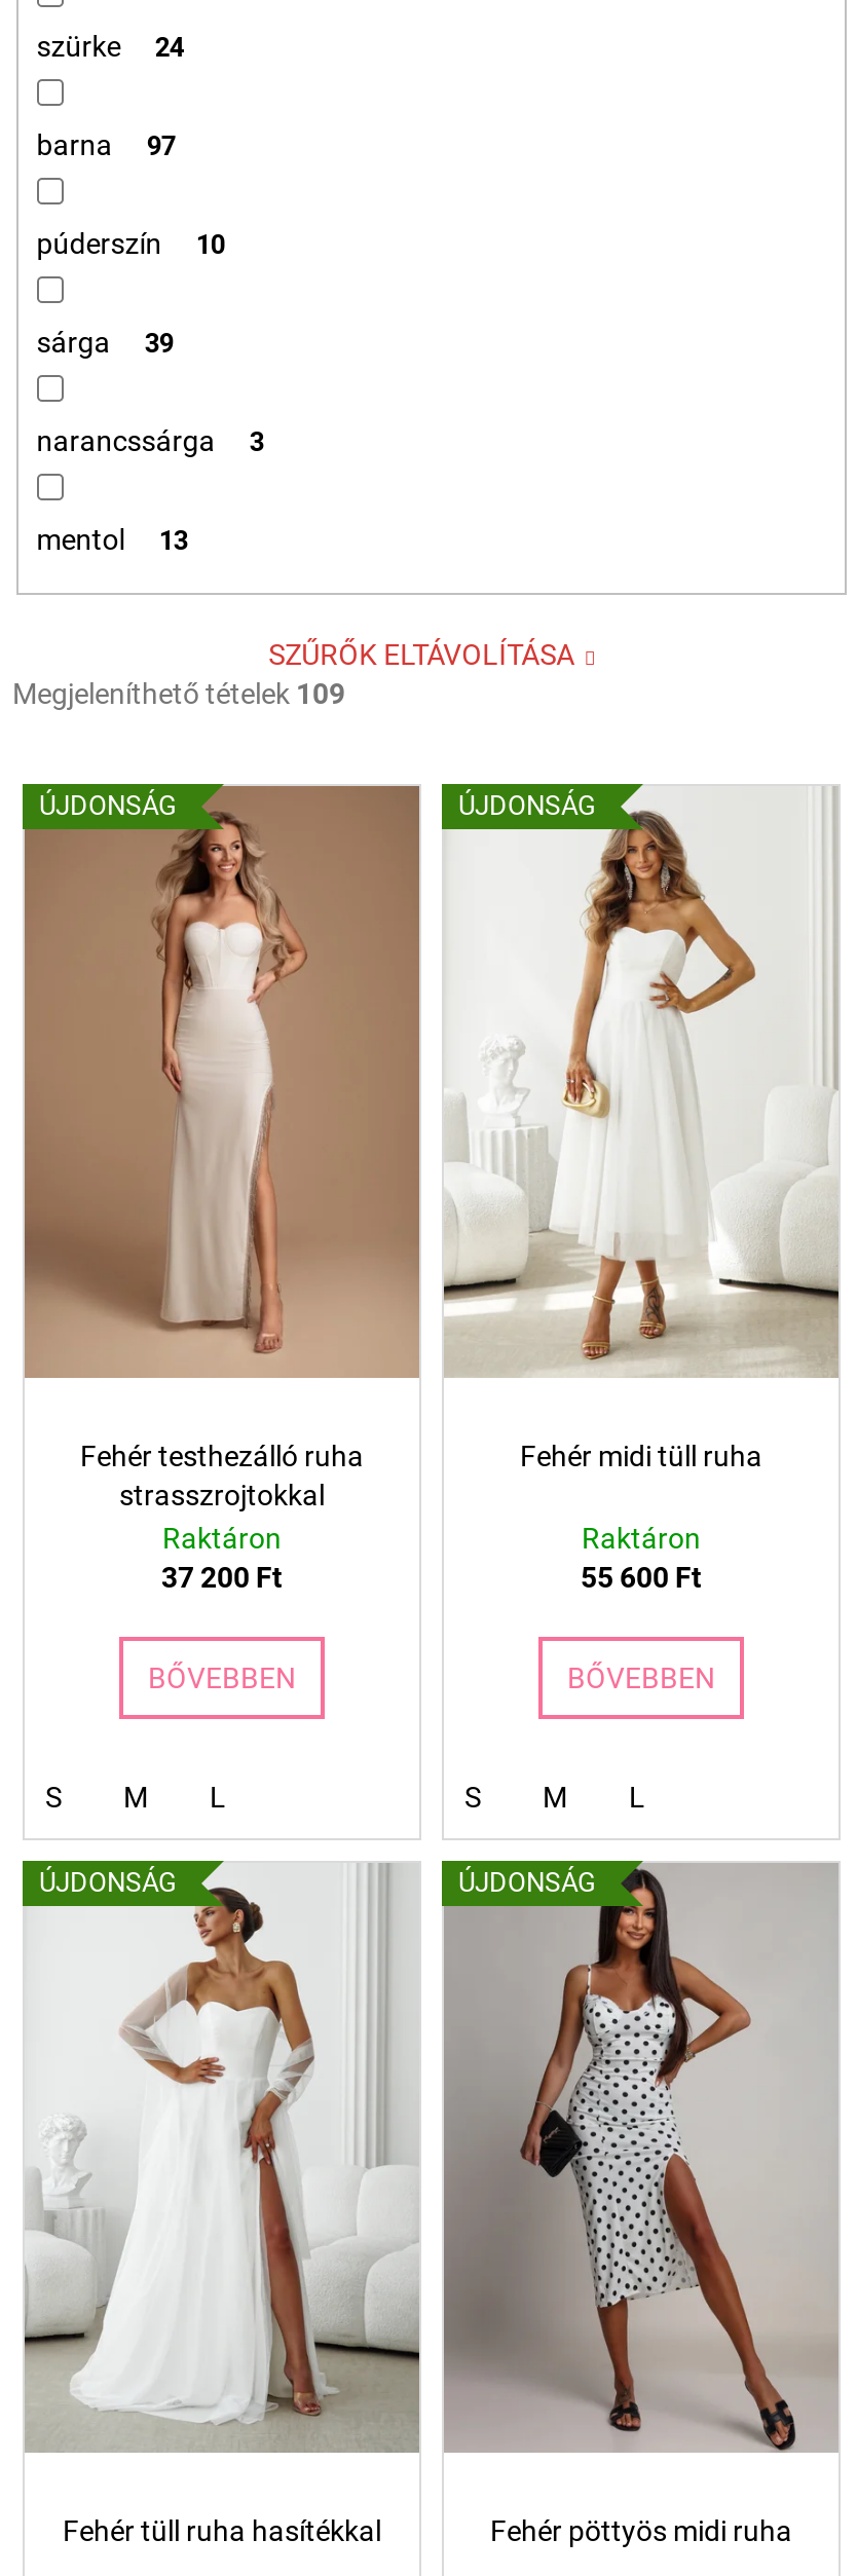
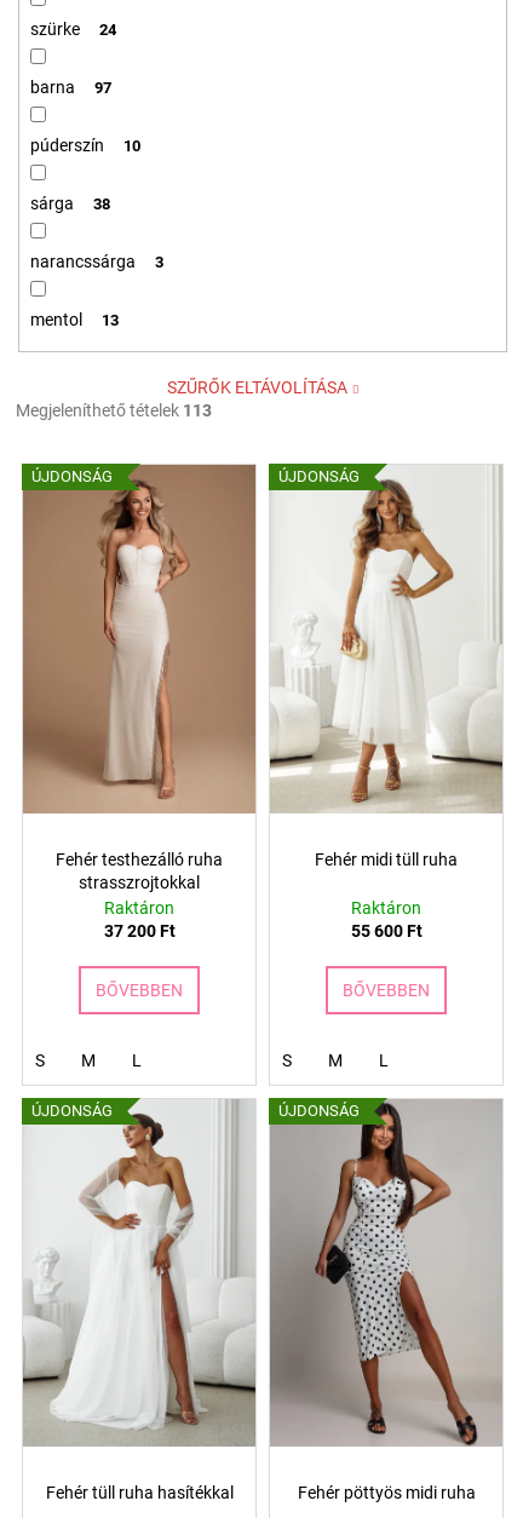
[37,327,173,359] sárga 39 -> [30,194,111,214] sárga 38
[12,677,345,710] Megjeleníthető tételek 109 -> [16,401,212,420] Megjeleníthető tételek 113

